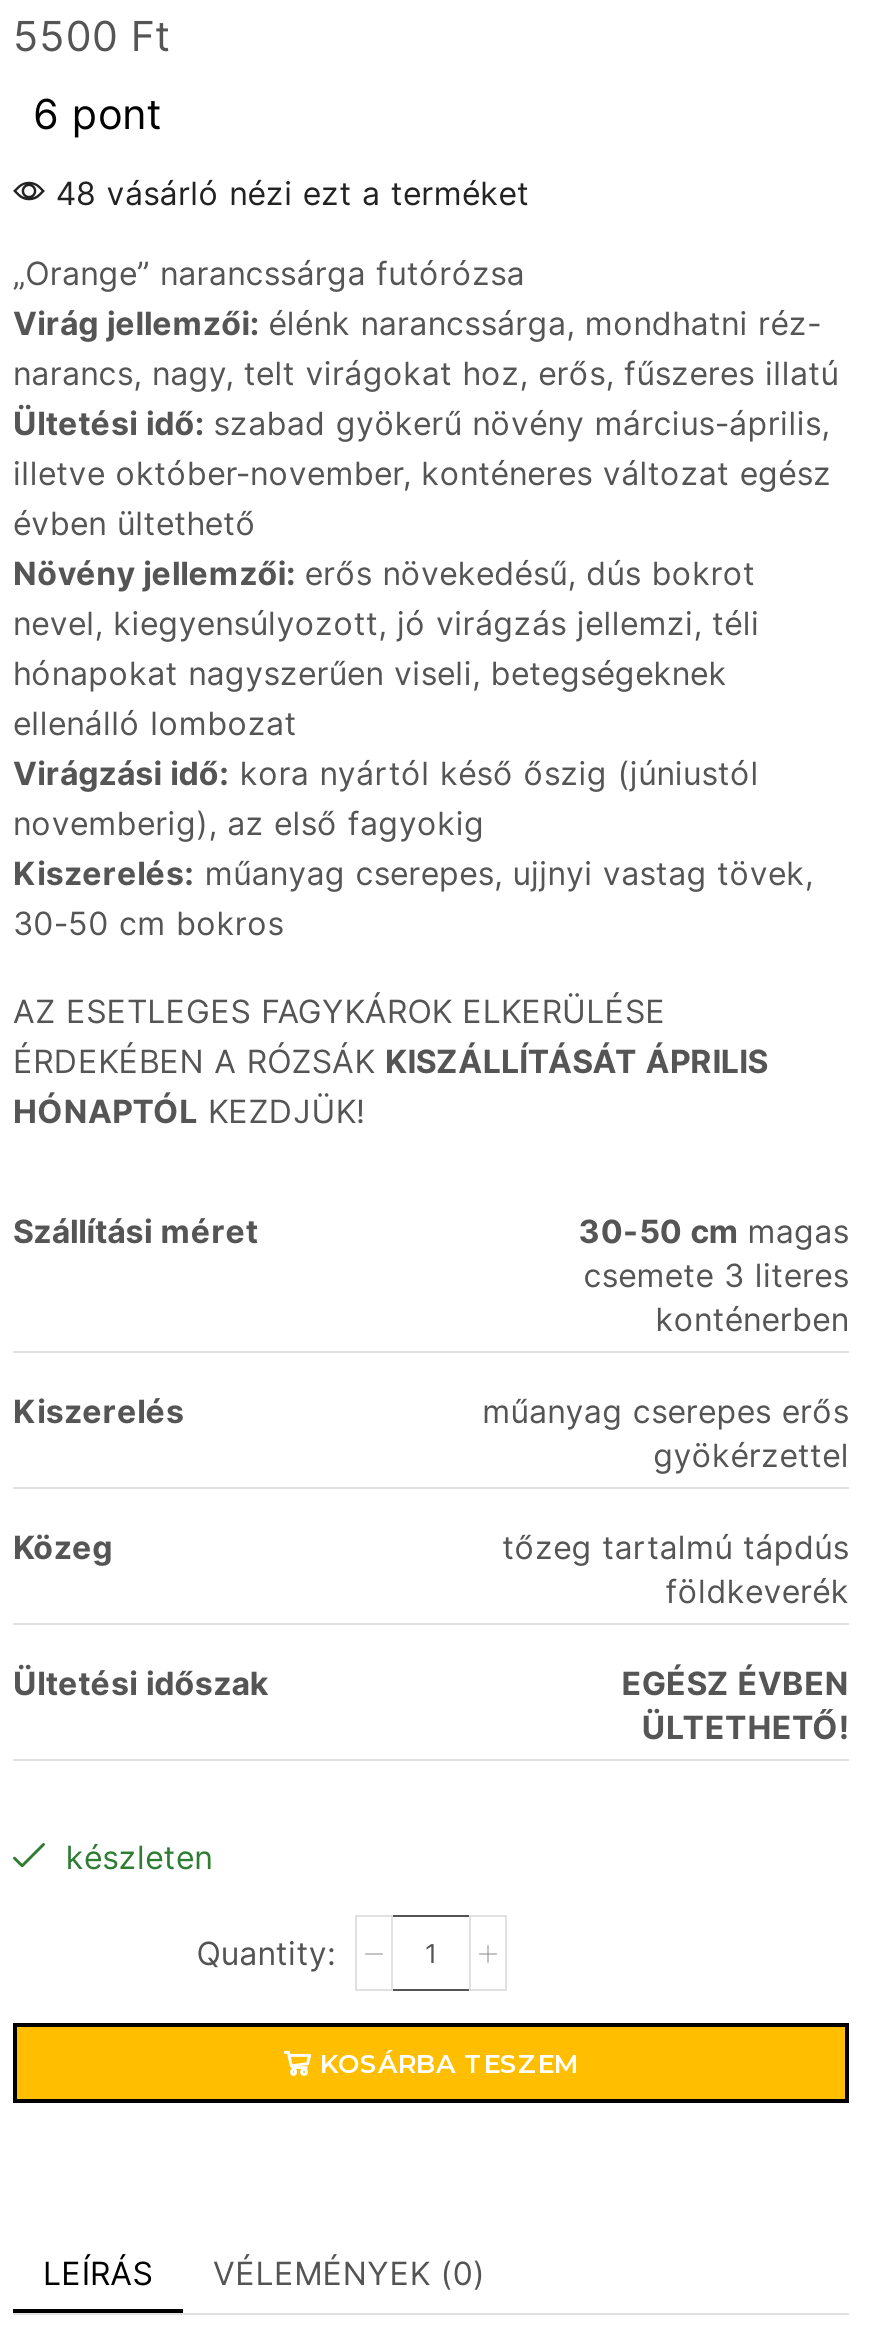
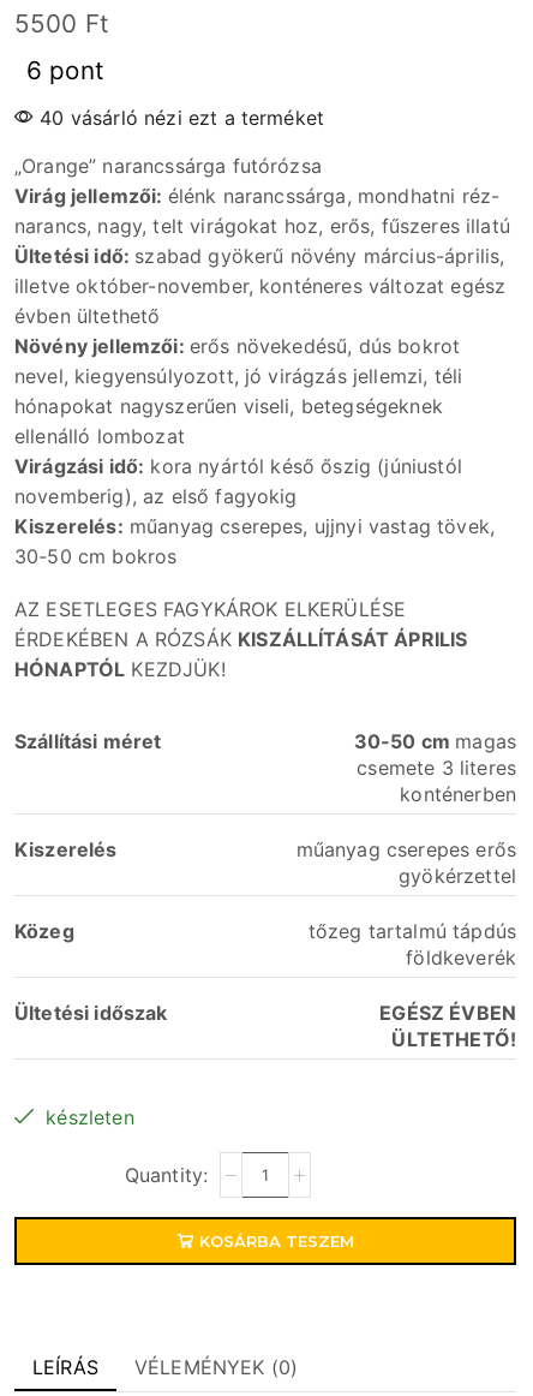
[45,173,529,213] 48 vásárló nézi ezt a terméket -> [34,106,324,130] 40 vásárló nézi ezt a terméket

